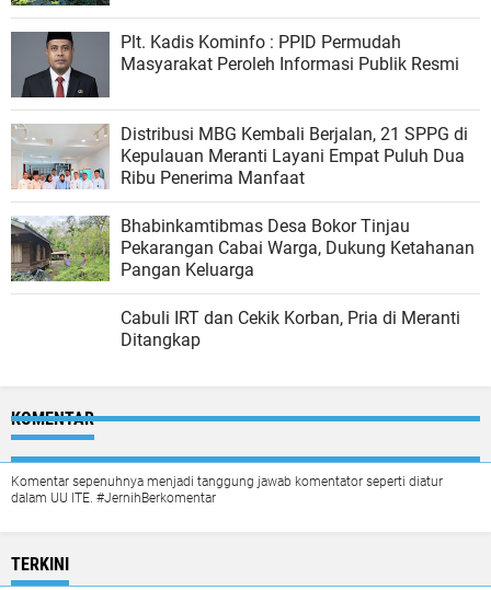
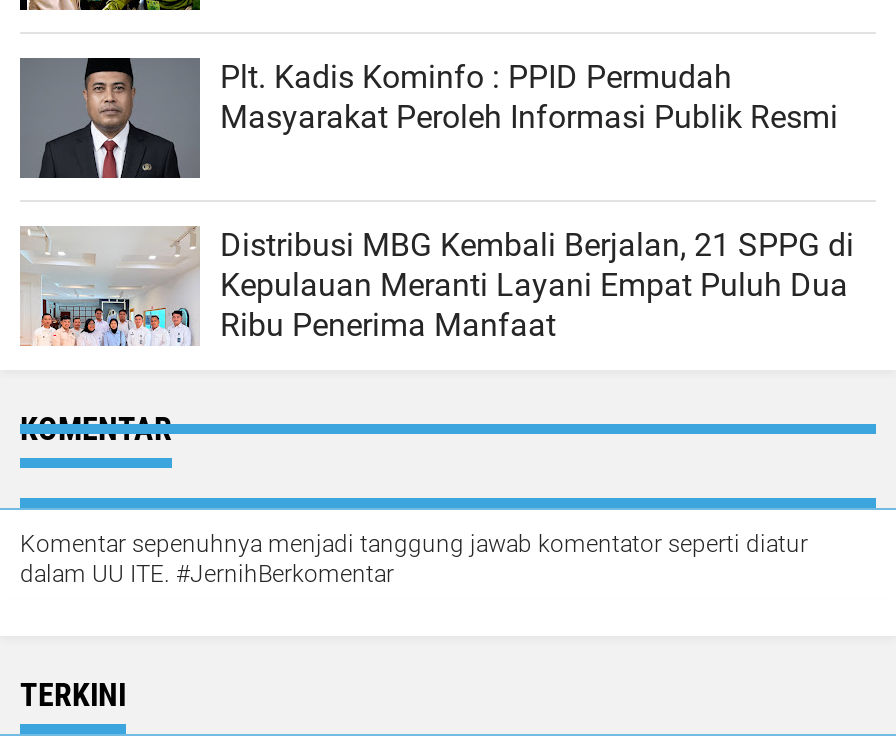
[11,216,475,350] [image] | Bhabinkamtibmas Desa Bokor Tinjau | Pekarangan Cabai Warga, Dukung Ketahanan | Pangan Keluarga | Cabuli IRT dan Cekik Korban, Pria di Meranti | Ditangkap -> none

